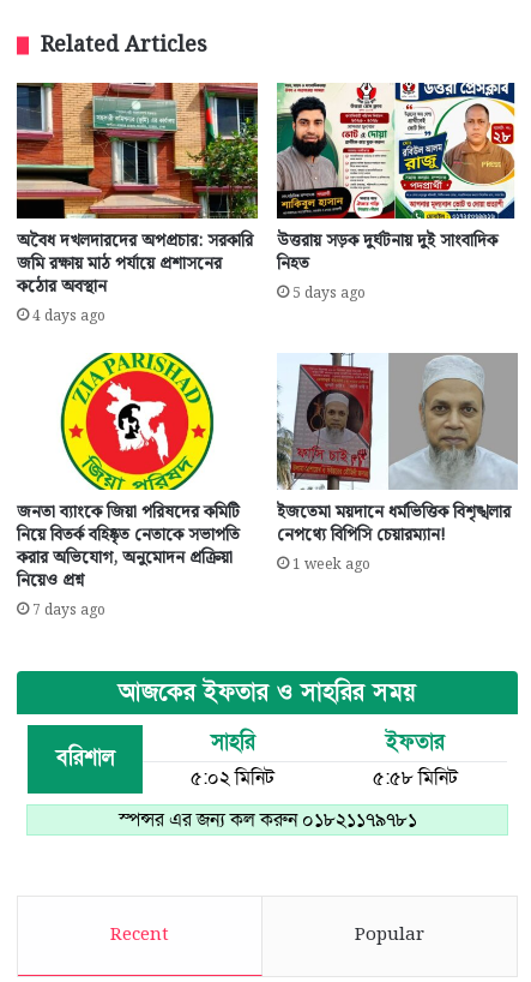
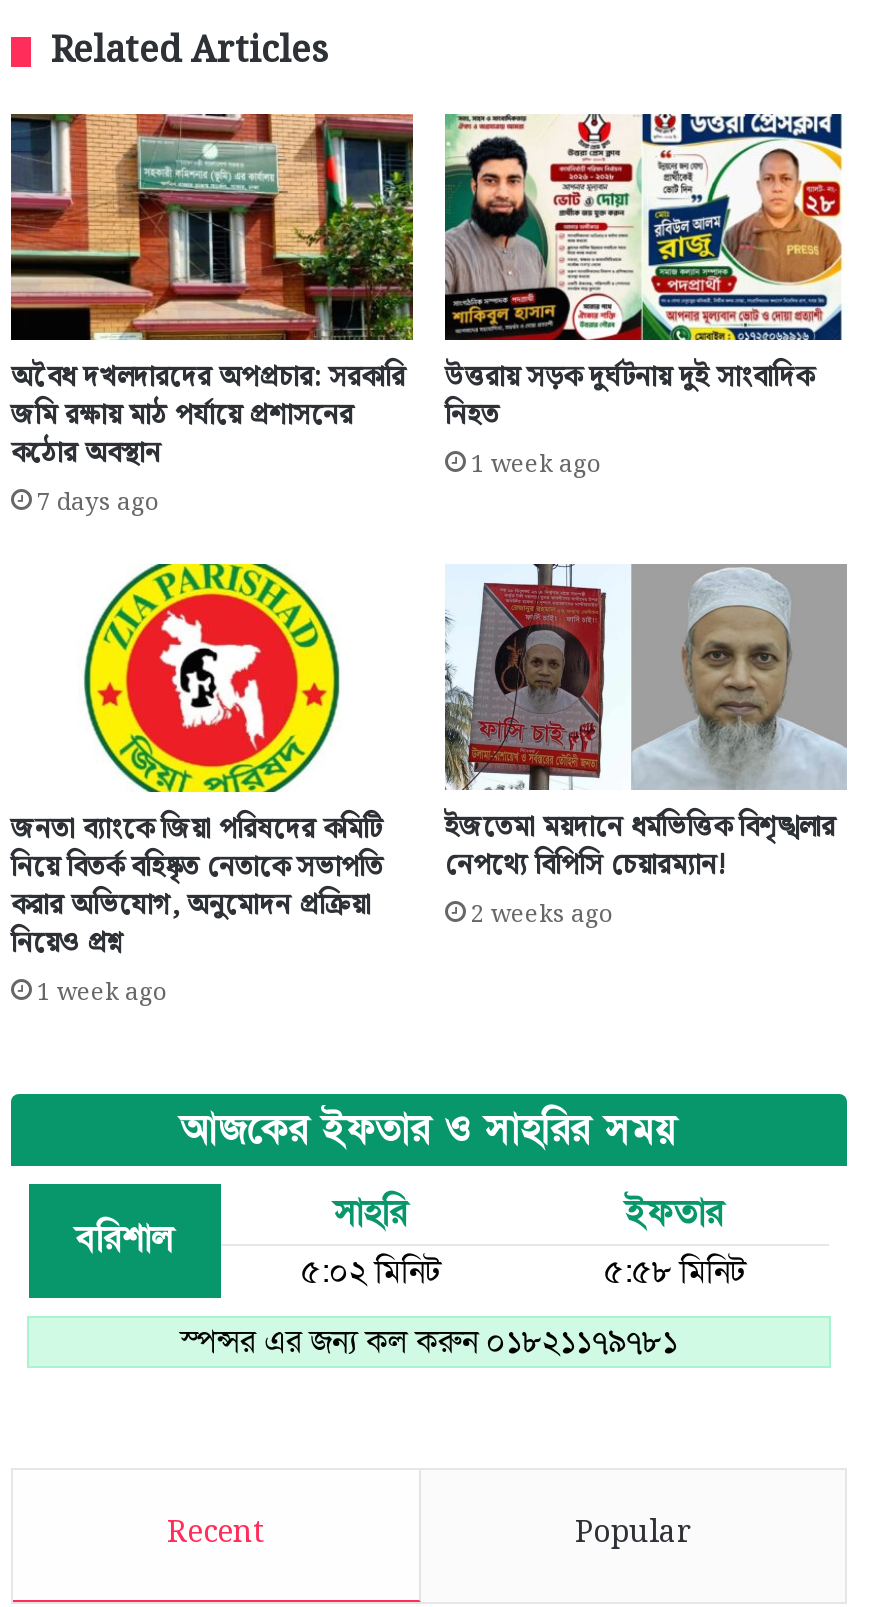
[292,283,366,305] 5 days ago -> [471,447,601,485] 1 week ago
[32,305,105,328] 4 days ago -> [37,485,159,523] 7 days ago
[292,553,370,576] 1 week ago -> [471,897,613,935] 2 weeks ago
[32,599,105,621] 7 days ago -> [37,973,167,1011] 1 week ago

